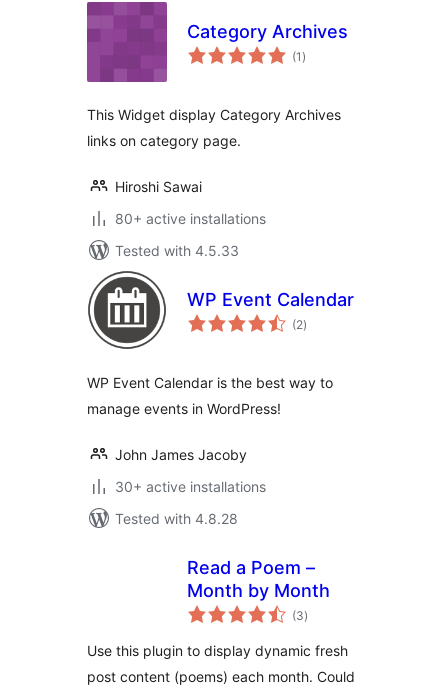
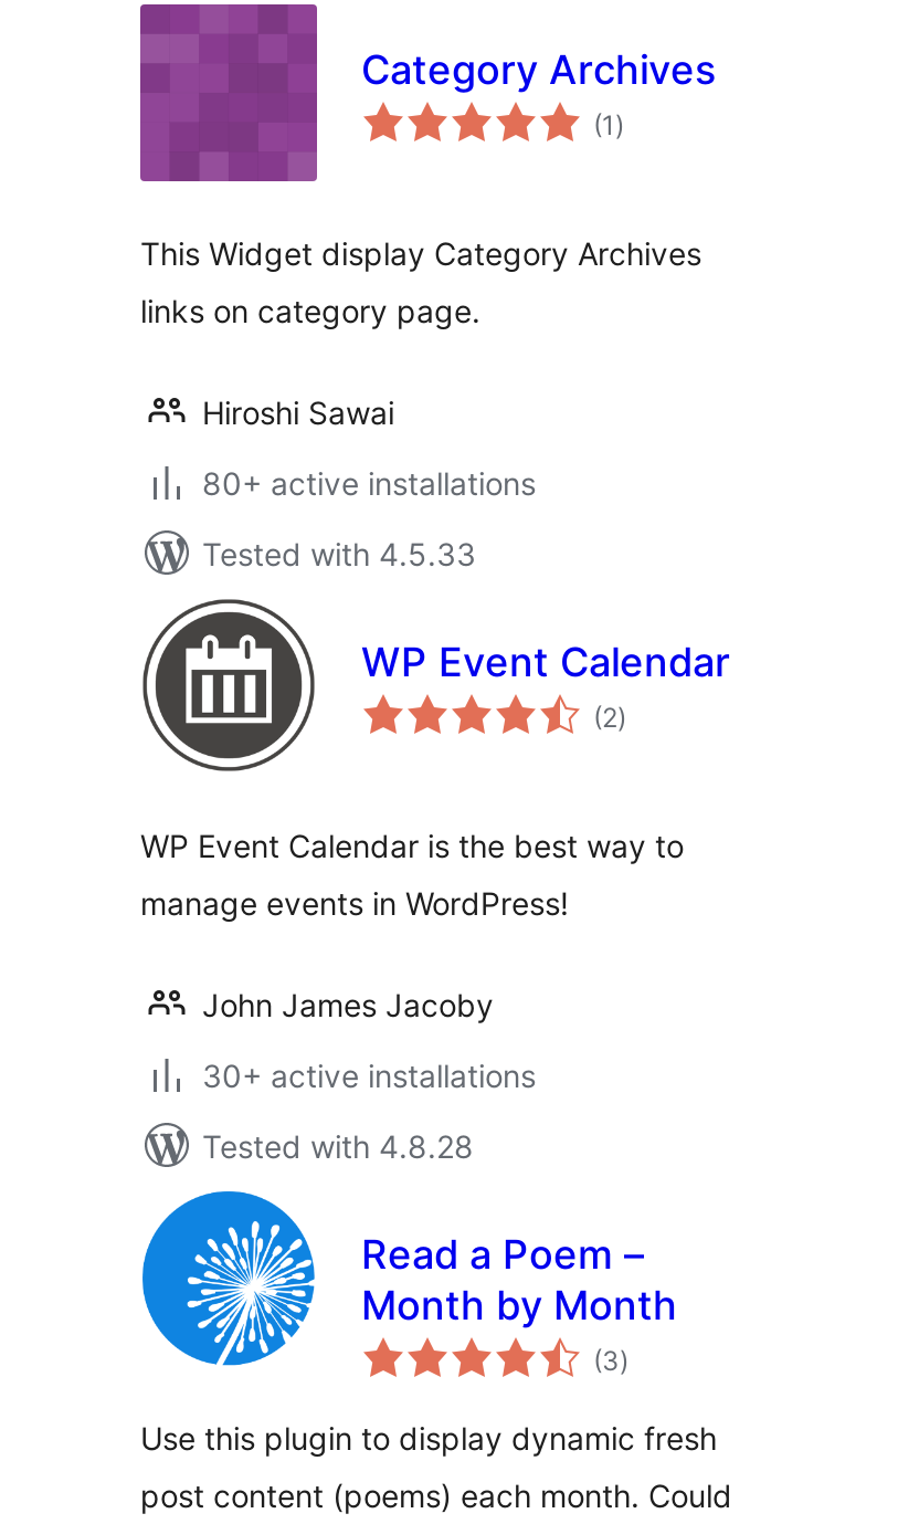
none -> [140,1189,317,1368] [image]

